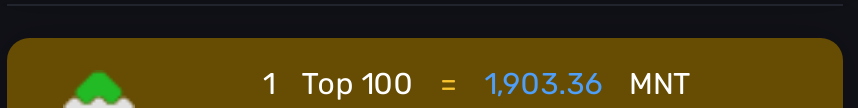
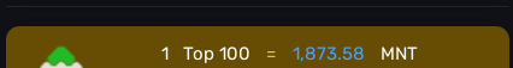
[485,67,603,103] 1,903.36 -> [292,43,365,65] 1,873.58

